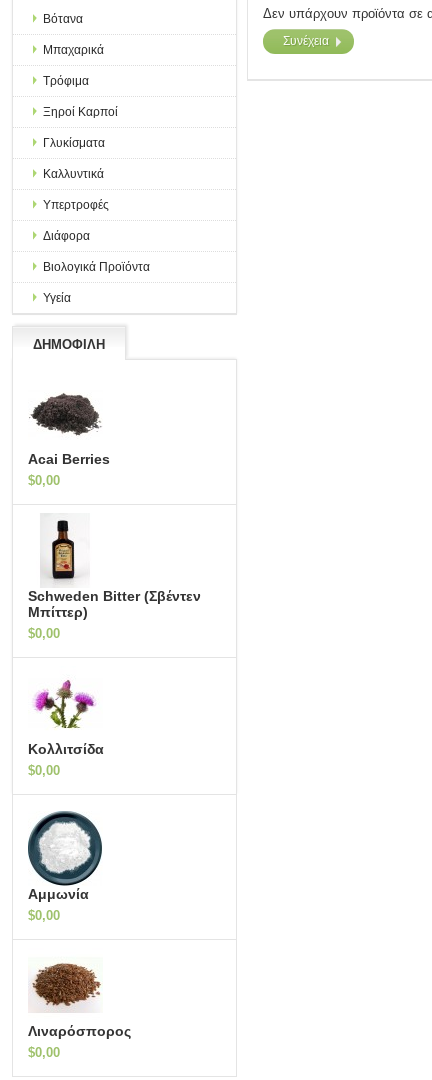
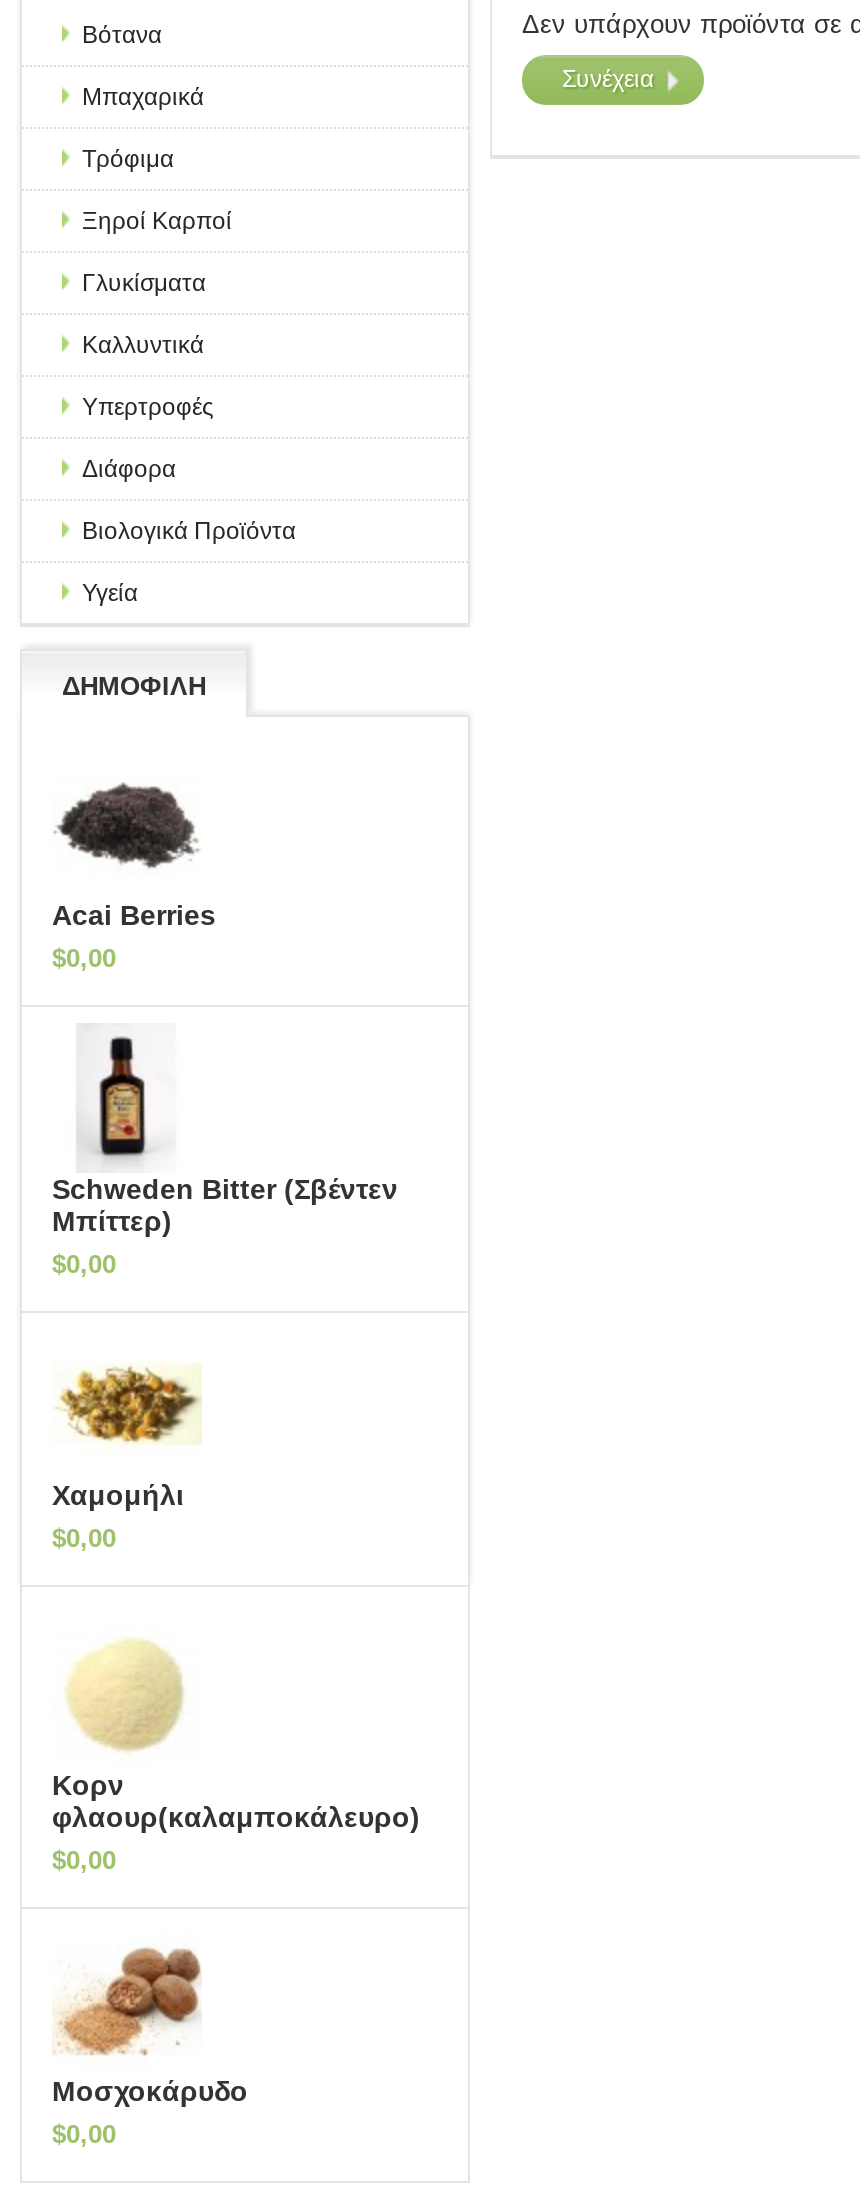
[28,679,104,757] [image] | Κολλιτσίδα -> [52,1357,202,1511] [image] | Χαμομήλι
[27,810,103,902] [image] | Αμμωνία -> [52,1637,420,1833] [image] | Κορν | φλαουρ(καλαμποκάλευρο)
[28,960,131,1039] [image] | Λιναρόσπορος -> [52,1947,248,2107] [image] | Μοσχοκάρυδο

